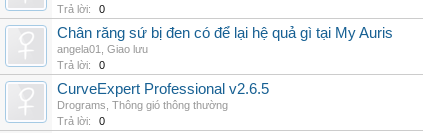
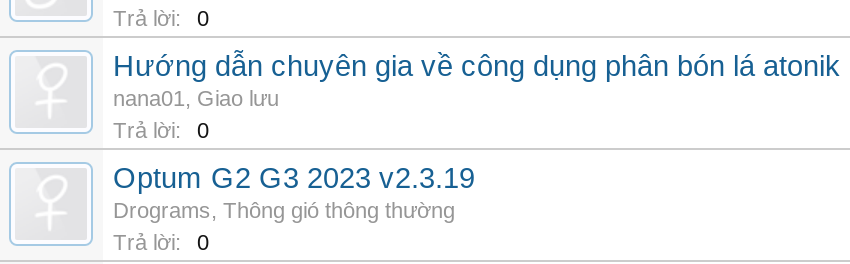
[57,25,393,55] Chân răng sứ bị đen có để lại hệ quả gì tại My Auris | angela01, Giao lưu -> [113,50,841,110] Hướng dẫn chuyên gia về công dụng phân bón lá atonik | nana01, Giao lưu
[57,81,269,97] CurveExpert Professional v2.6.5 -> [113,162,475,194] Optum G2 G3 2023 v2.3.19

